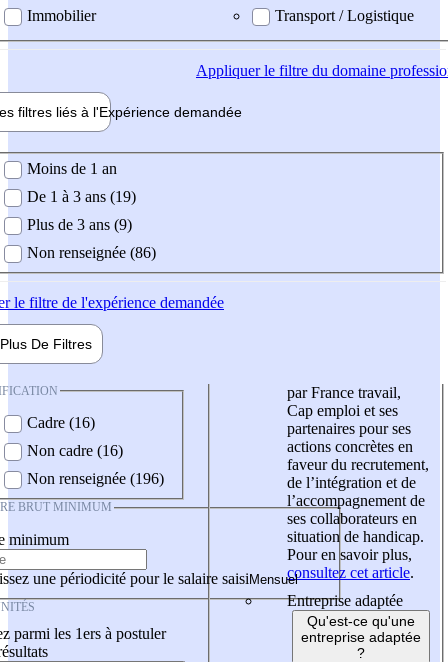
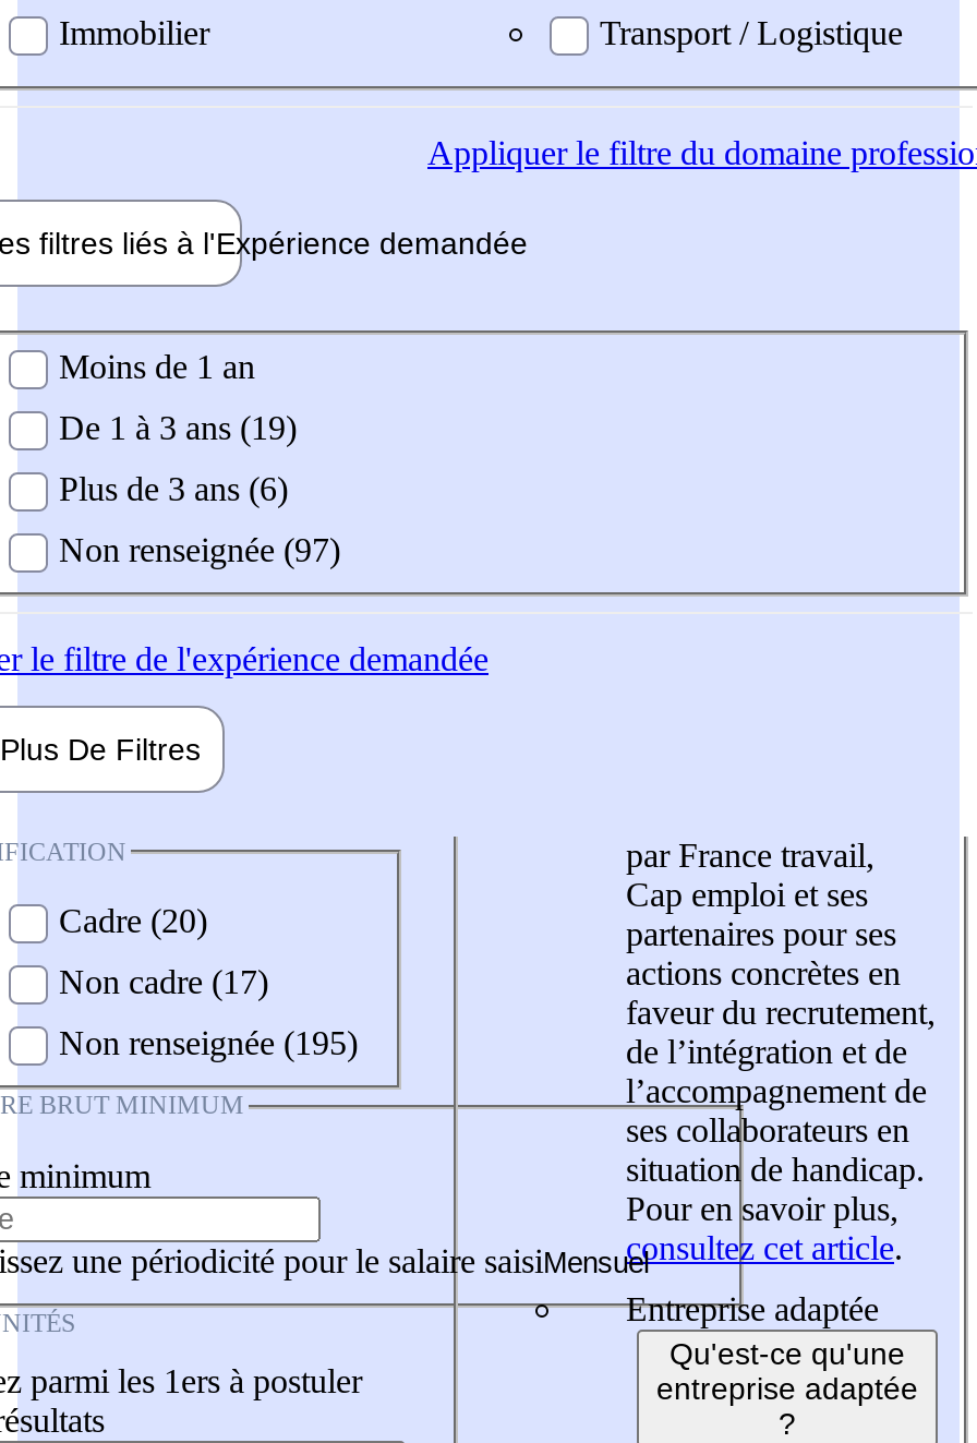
[27,216,132,233] Plus de 3 ans (9) -> [59,469,288,507] Plus de 3 ans (6)
[27,244,156,261] Non renseignée (86) -> [59,531,340,568] Non renseignée (97)
[27,414,95,431] Cadre (16) -> [59,902,207,940] Cadre (20)
[27,442,123,459] Non cadre (16) -> [59,964,268,1001] Non cadre (17)
[27,470,164,487] Non renseignée (196) -> [59,1025,358,1062] Non renseignée (195)

